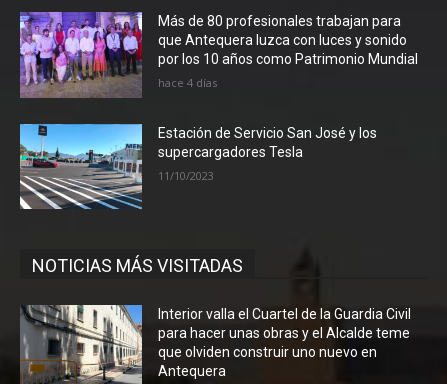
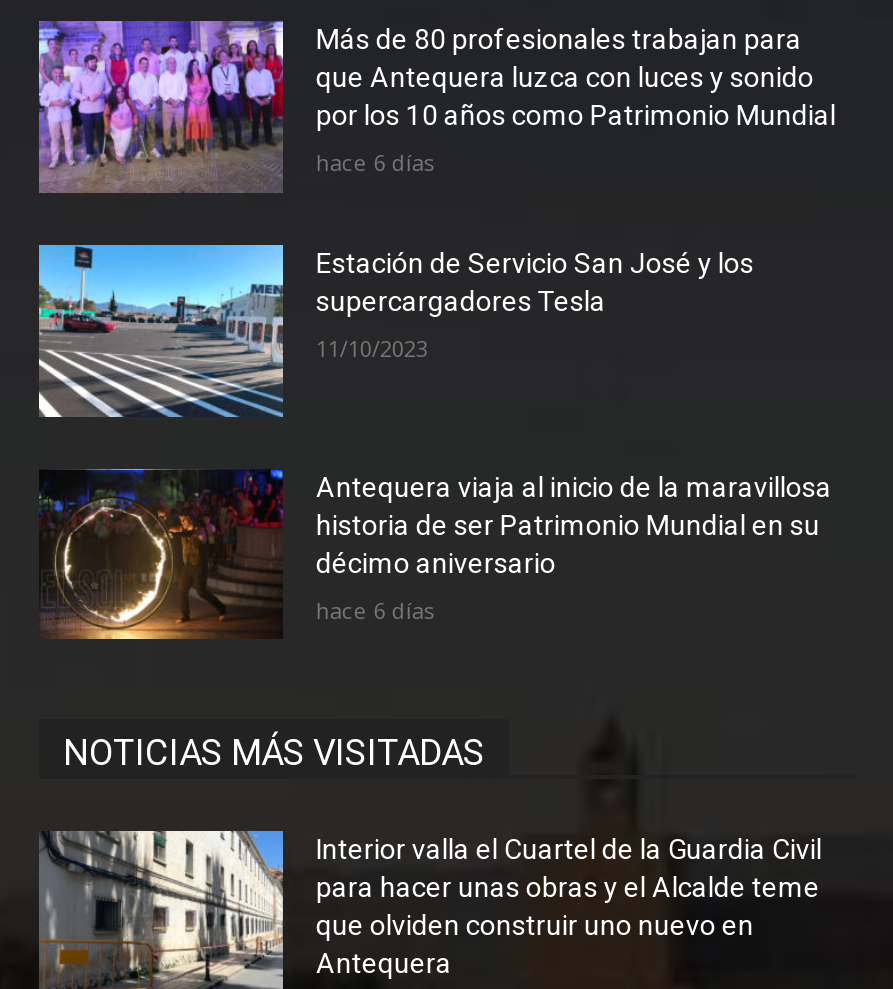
[158,75,217,90] hace 4 días -> [316,148,434,178] hace 6 días
none -> [41,468,832,642] [image] | Antequera viaja al inicio de la maravillosa | historia de ser Patrimonio Mundial en su | décimo aniversario | hace 6 días

